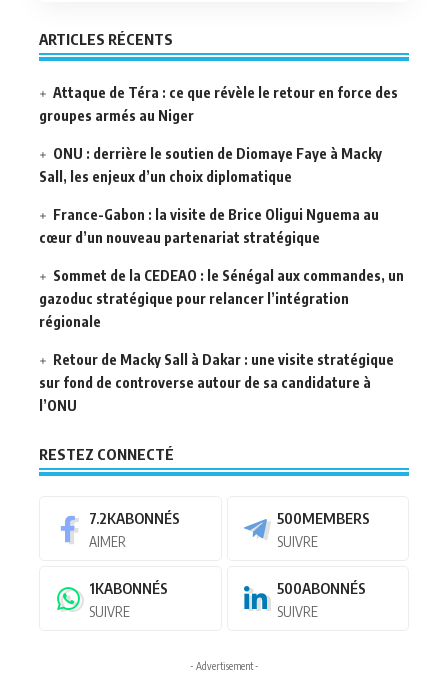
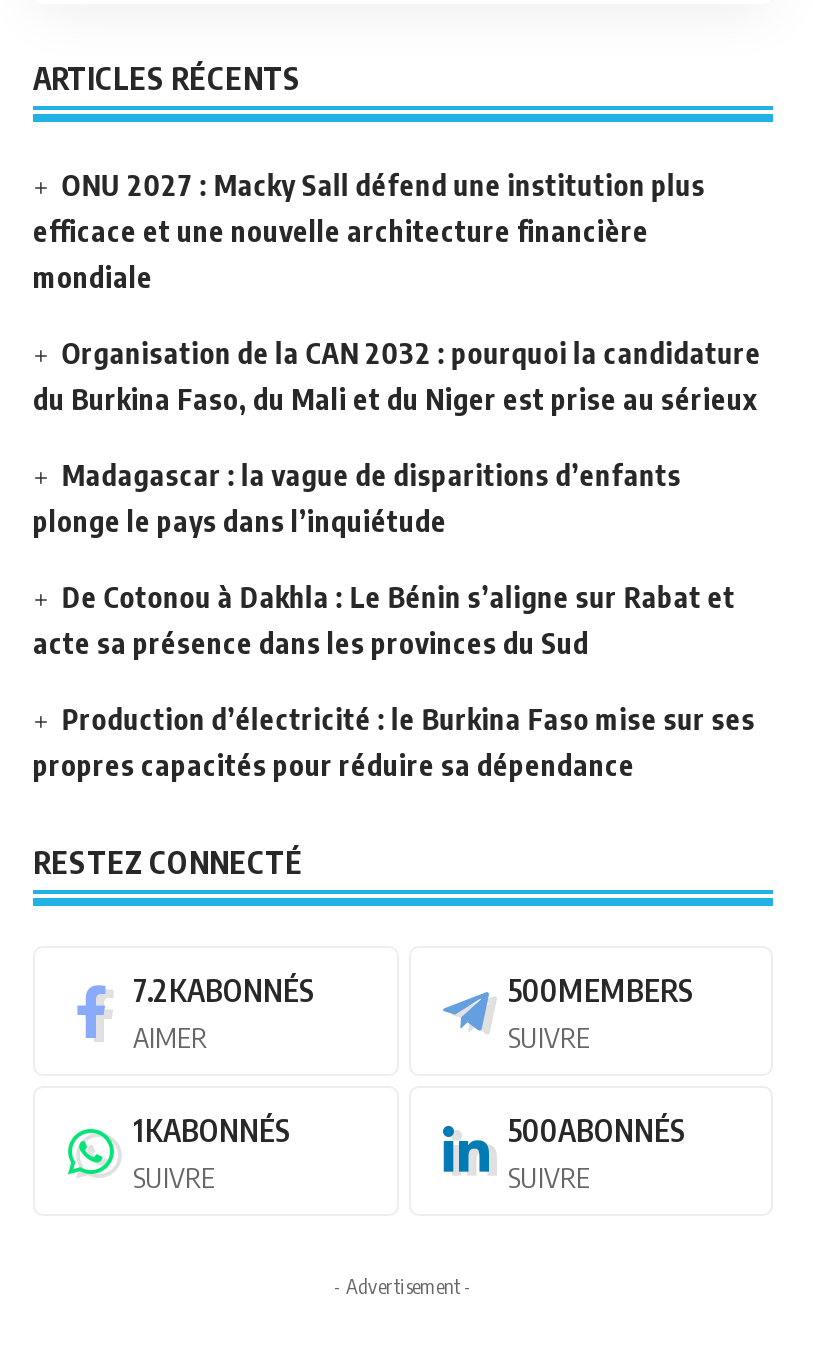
[39,84,398,124] Attaque de Téra : ce que révèle le retour en force des | groupes armés au Niger -> [33,168,705,294] ONU 2027 : Macky Sall défend une institution plus | efficace et une nouvelle architecture financière | mondiale
[39,145,382,185] ONU : derrière le soutien de Diomaye Faye à Macky | Sall, les enjeux d’un choix diplomatique -> [33,336,761,416] Organisation de la CAN 2032 : pourquoi la candidature | du Burkina Faso, du Mali et du Niger est prise au sérieux
[39,206,379,246] France-Gabon : la visite de Brice Oligui Nguema au | cœur d’un nouveau partenariat stratégique -> [33,458,681,538] Madagascar : la vague de disparitions d’enfants | plonge le pays dans l’inquiétude
[39,267,404,330] Sommet de la CEDEAO : le Sénégal aux commandes, un | gazoduc stratégique pour relancer l’intégration | régionale -> [33,580,735,660] De Cotonou à Dakhla : Le Bénin s’aligne sur Rabat et | acte sa présence dans les provinces du Sud
[39,351,394,414] Retour de Macky Sall à Dakar : une visite stratégique | sur fond de controverse autour de sa candidature à | l’ONU -> [33,702,755,782] Production d’électricité : le Burkina Faso mise sur ses | propres capacités pour réduire sa dépendance

